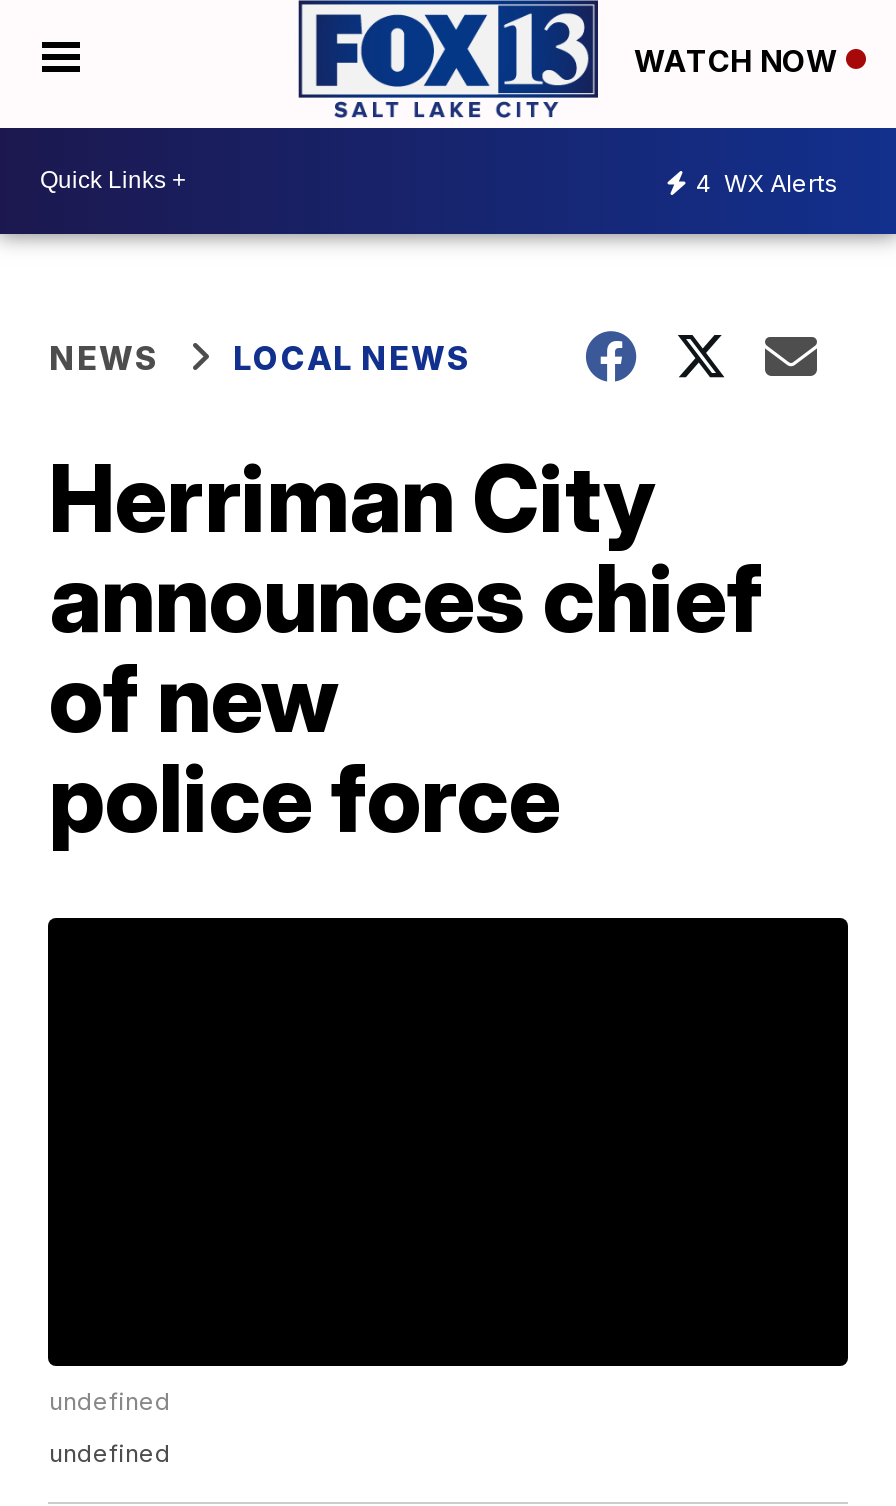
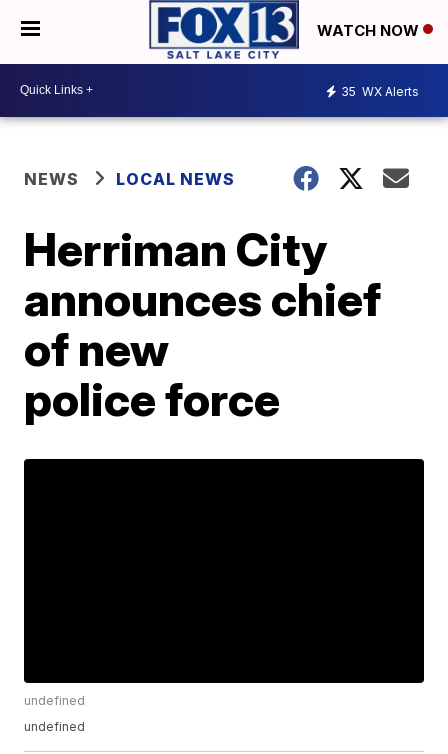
[696,168,838,198] 4 WX Alerts -> [341,84,419,99] 35 WX Alerts

